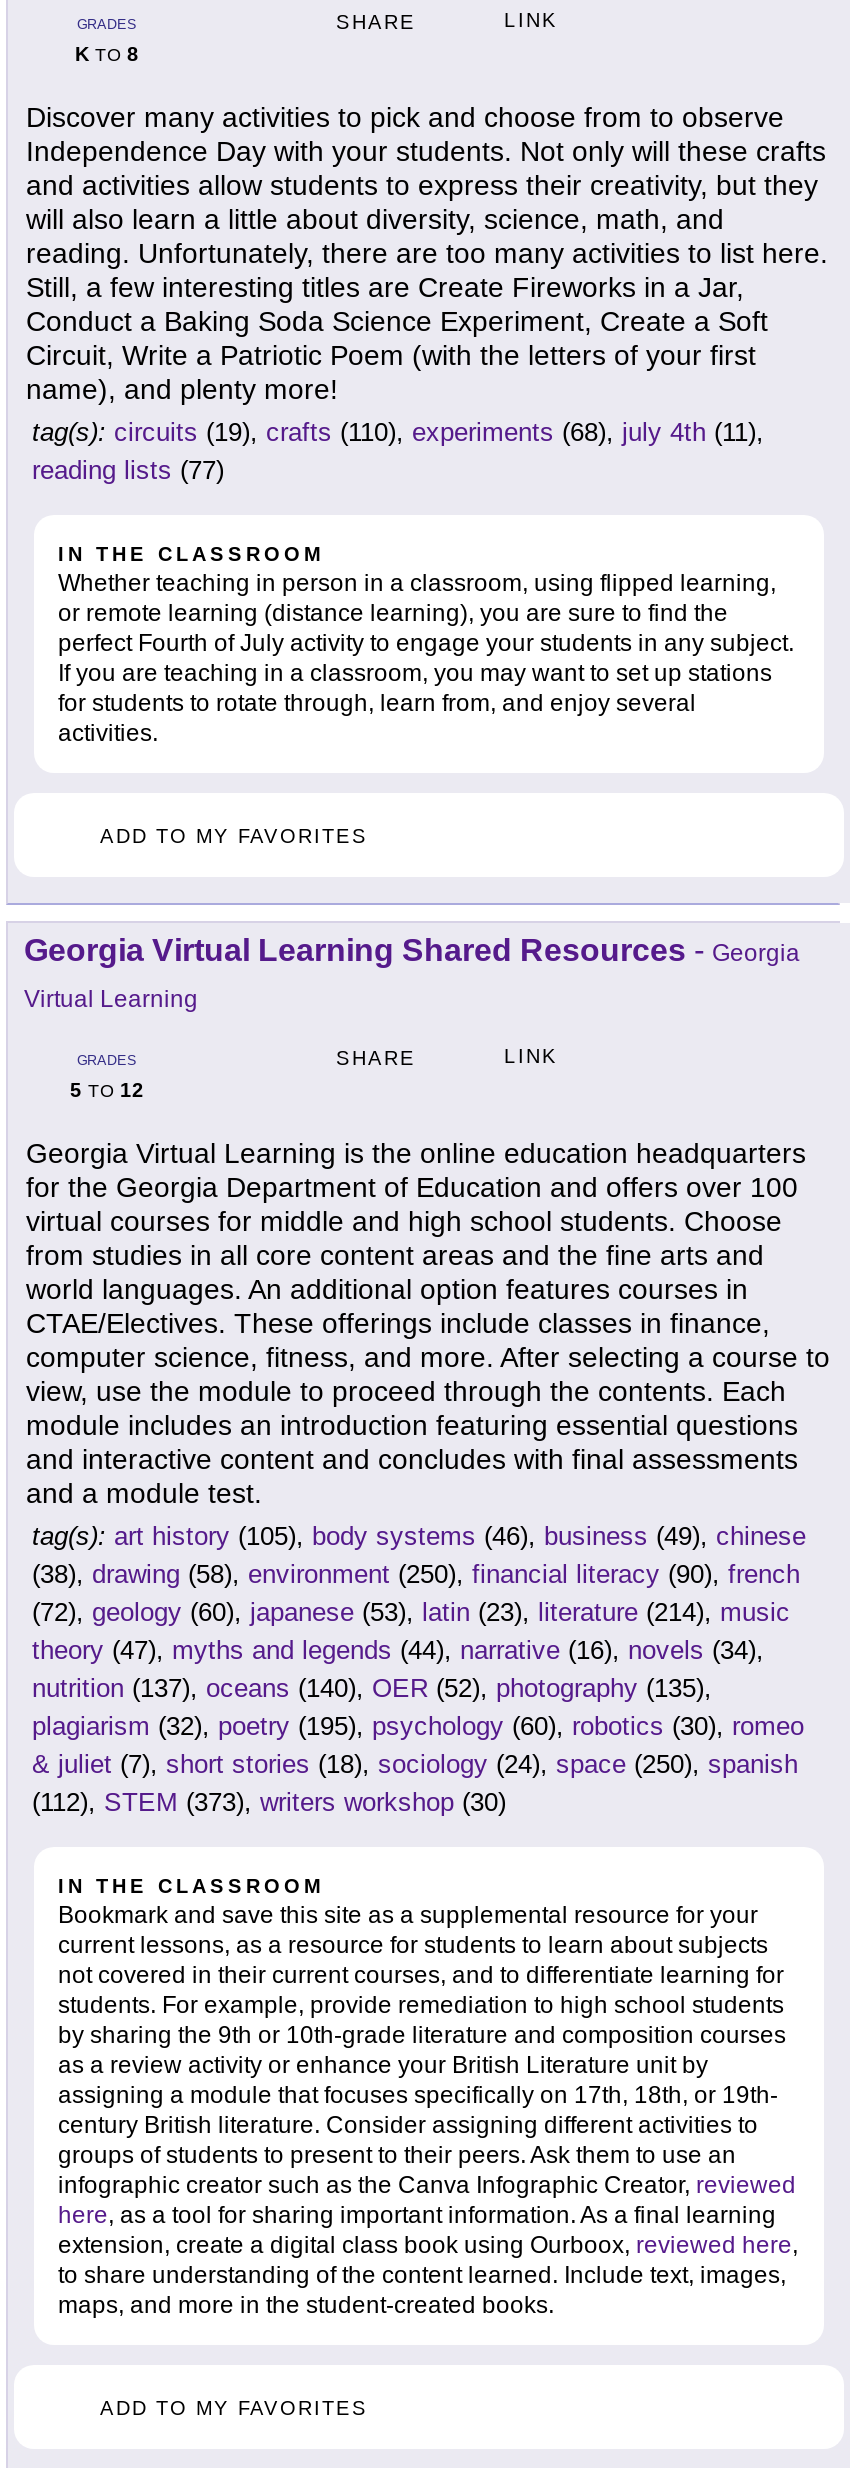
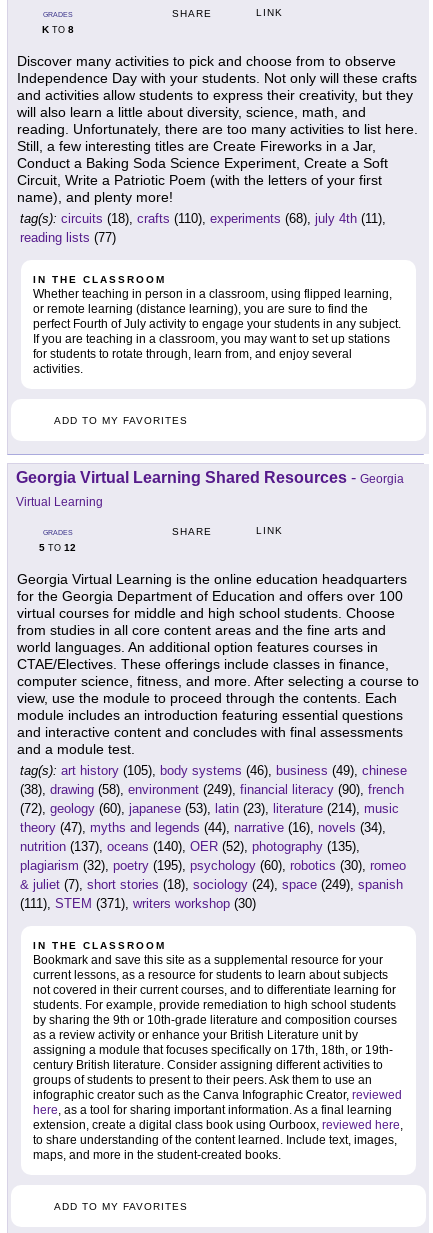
[32,418,764,448] tag(s): circuits (19), crafts (110), experiments (68), july 4th (11), -> [20,211,386,226] tag(s): circuits (18), crafts (110), experiments (68), july 4th (11),
[32,1560,800,1590] (38), drawing (58), environment (250), financial literacy (90), french -> [20,782,404,797] (38), drawing (58), environment (249), financial literacy (90), french
[32,1750,798,1780] & juliet (7), short stories (18), sociology (24), space (250), spanish -> [20,877,403,892] & juliet (7), short stories (18), sociology (24), space (249), spanish
[32,1788,506,1818] (112), STEM (373), writers workshop (30) -> [20,896,256,911] (111), STEM (371), writers workshop (30)

